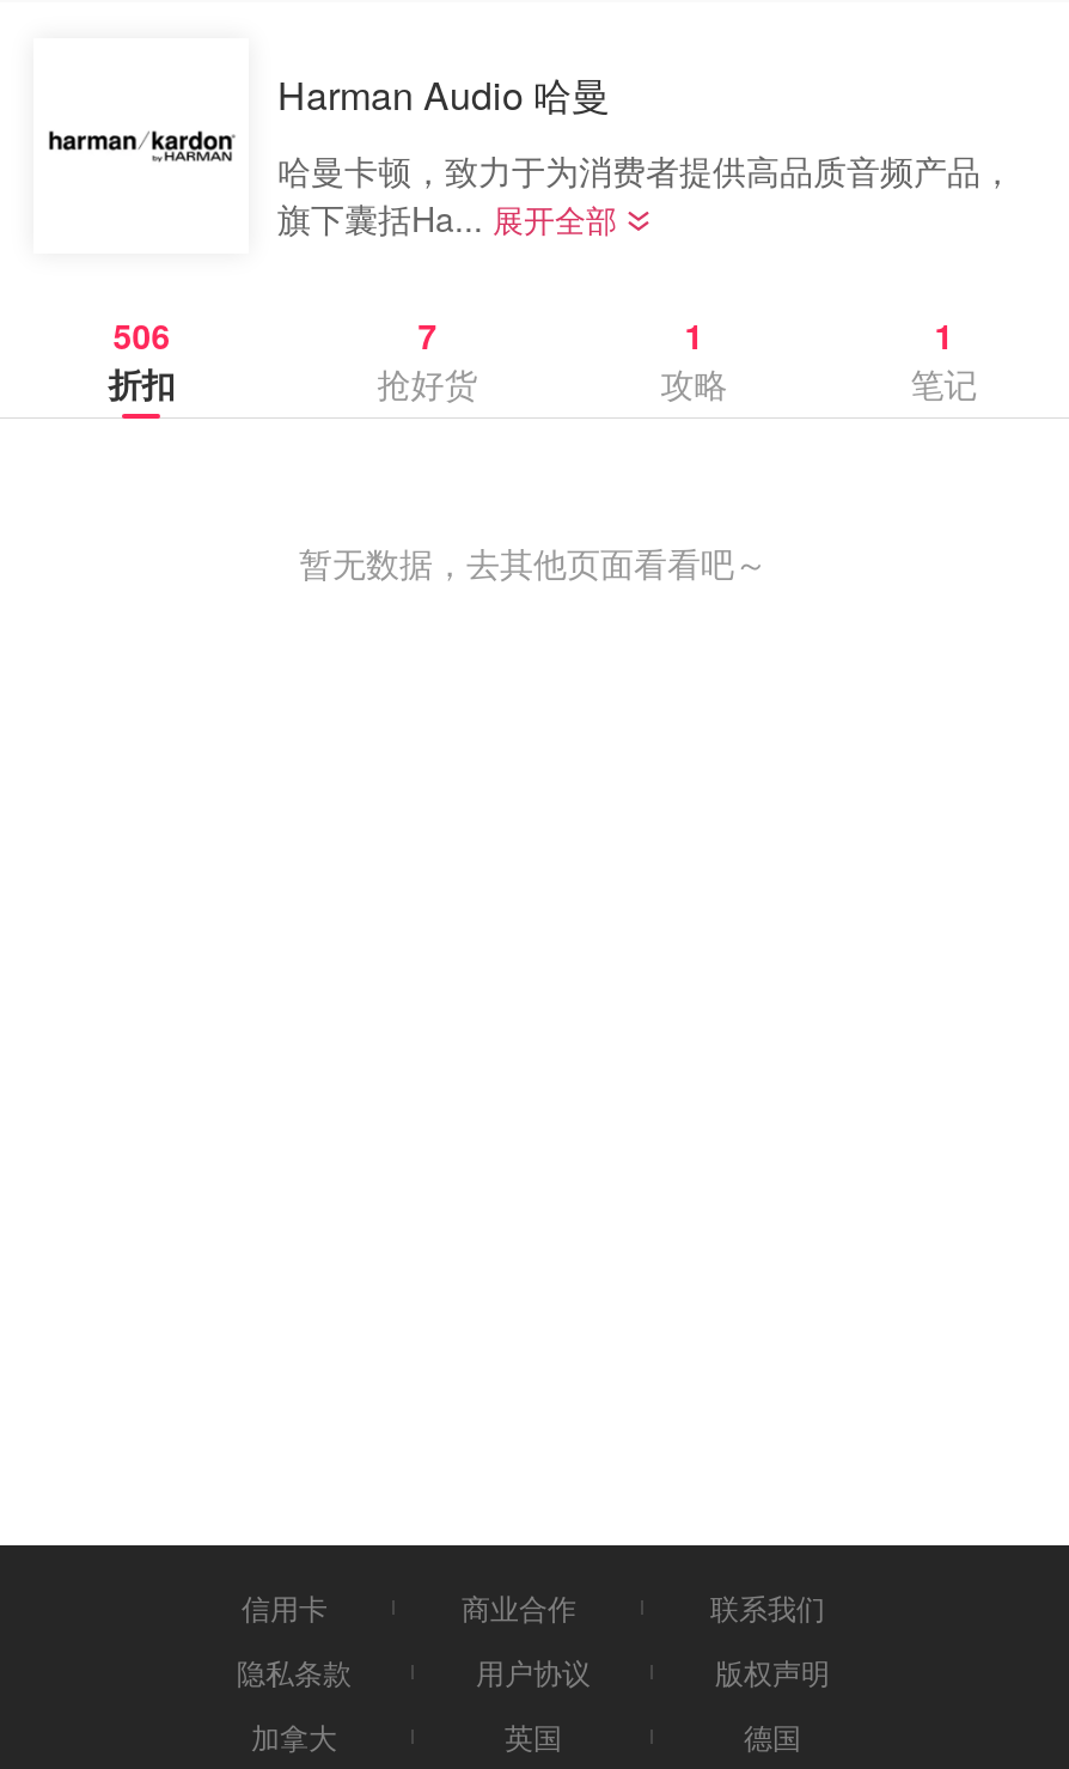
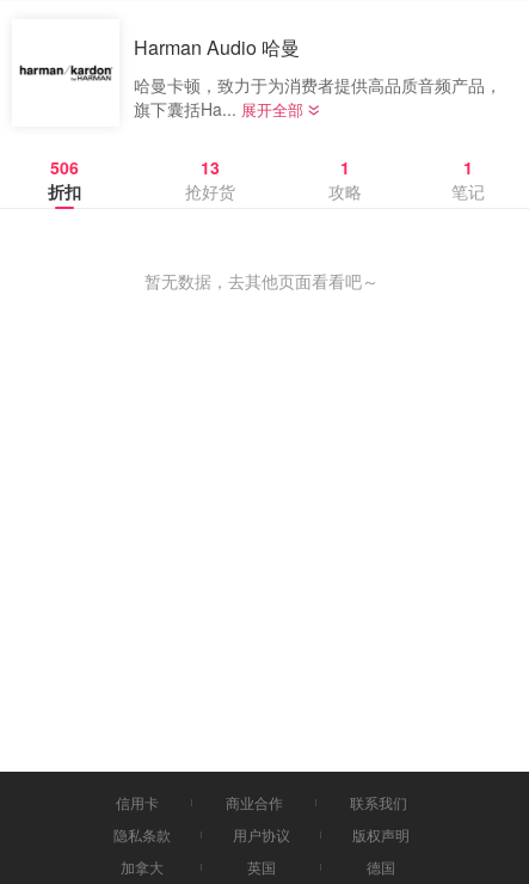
[418,311,437,359] 7 -> [200,155,219,179] 13

